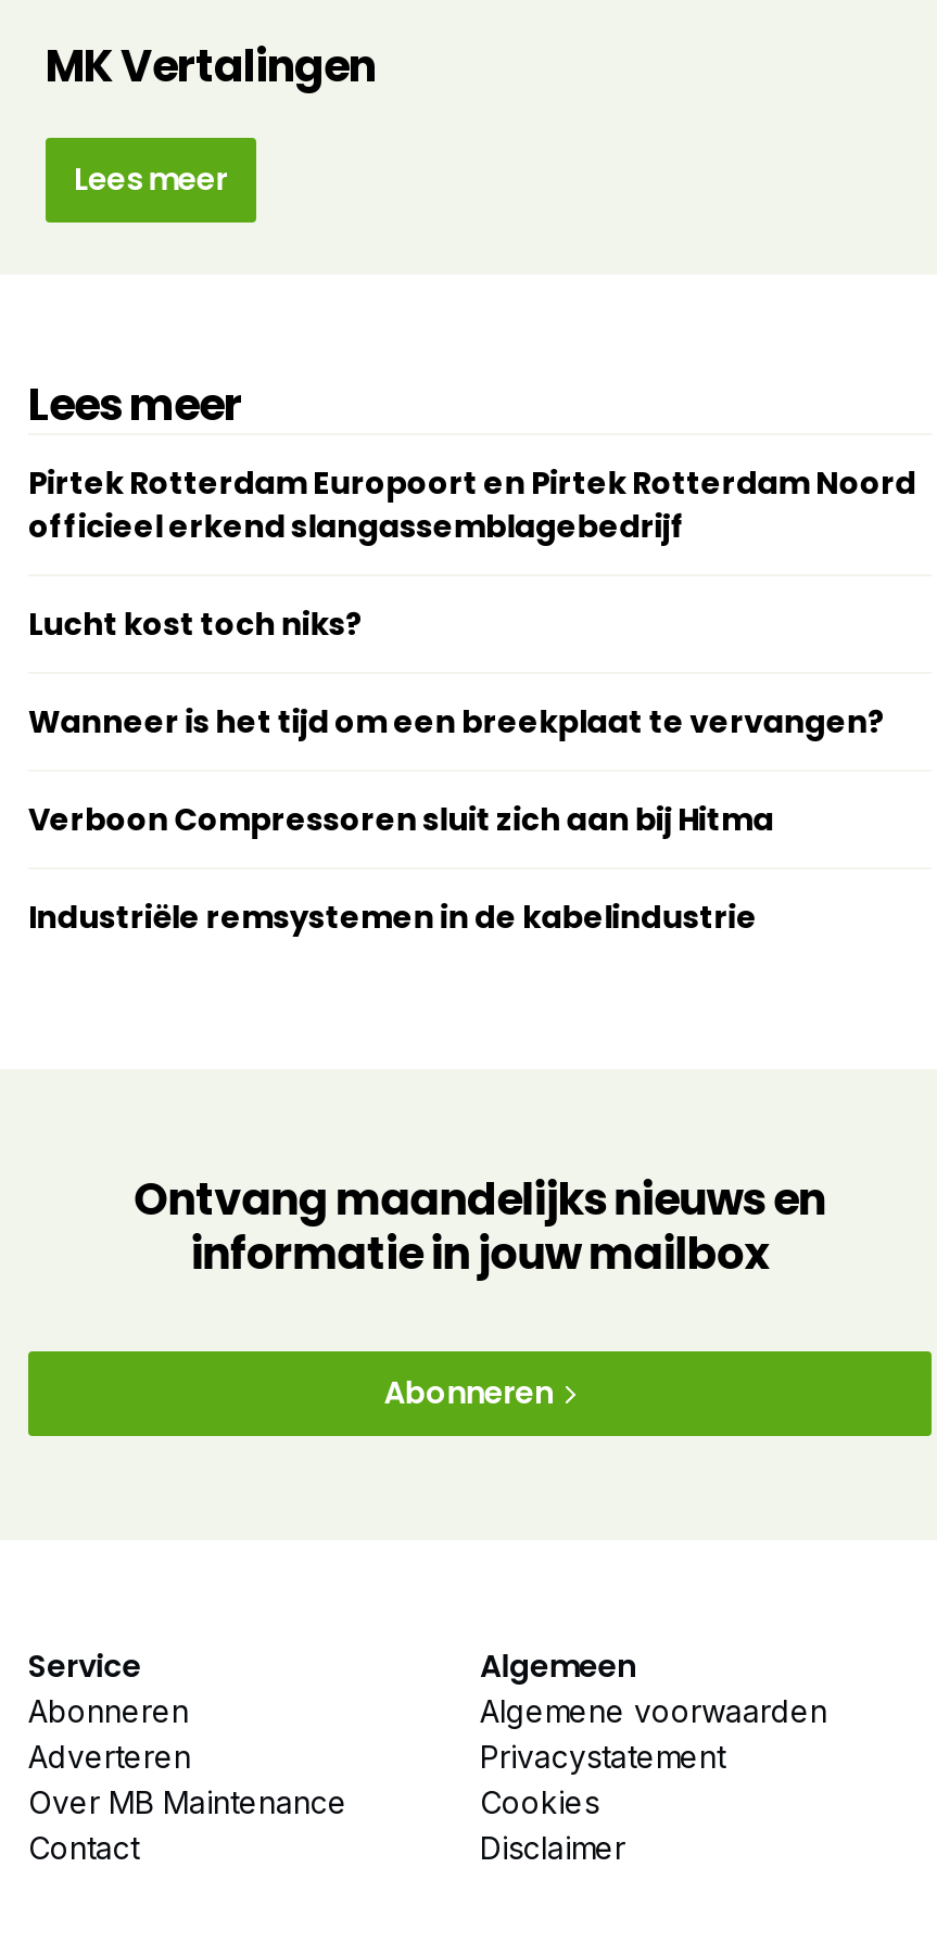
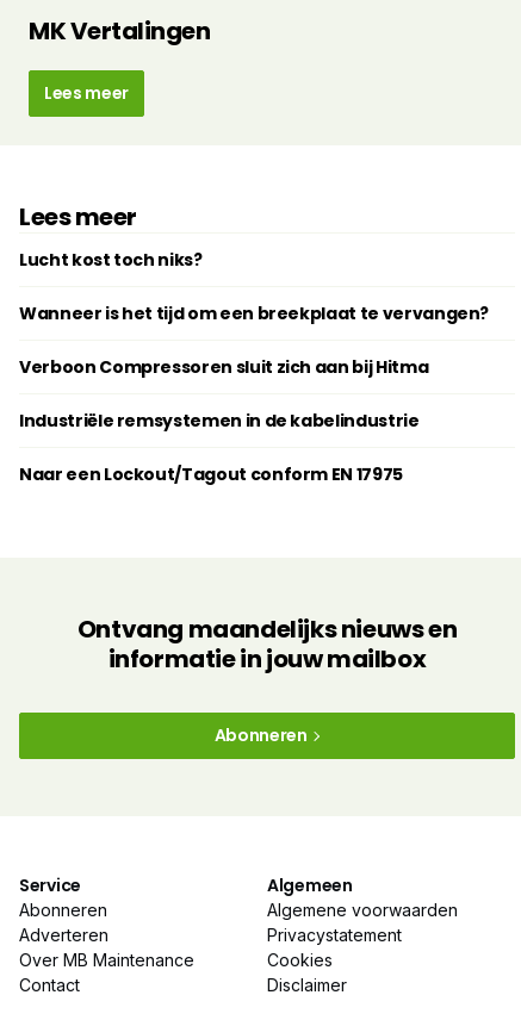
[28,461,916,548] Pirtek Rotterdam Europoort en Pirtek Rotterdam Noord | officieel erkend slangassemblagebedrijf -> none
moved [28,602,884,939] -> [19,248,489,433]: Lucht kost toch niks? | Wanneer is het tijd om een breekplaat te vervangen? | Verboon Compressoren sluit zich aan bij Hitma | Industriële remsystemen in de kabelindustrie
none -> [19,462,403,486] Naar een Lockout/Tagout conform EN 17975

